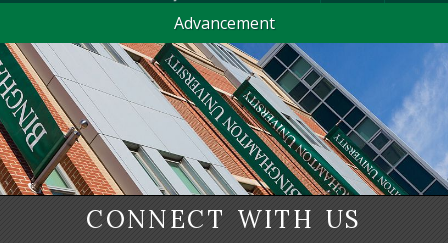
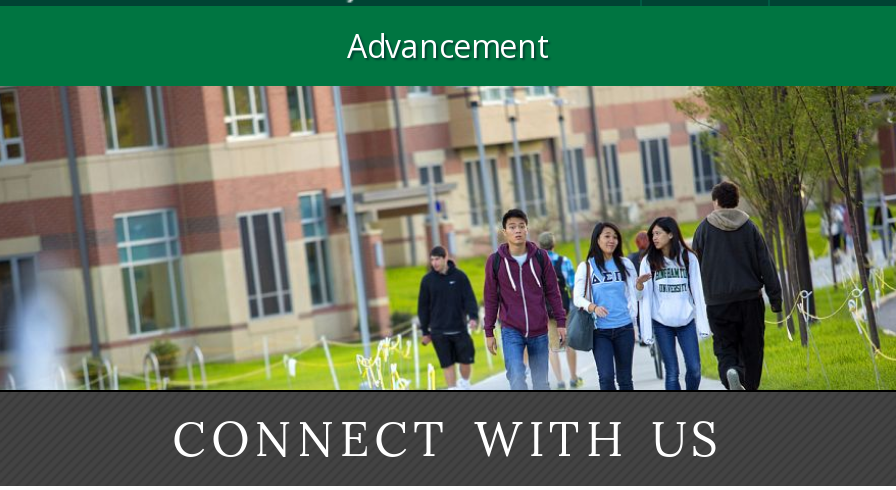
[3,42,445,196] [image] -> [6,84,890,392] [image]

